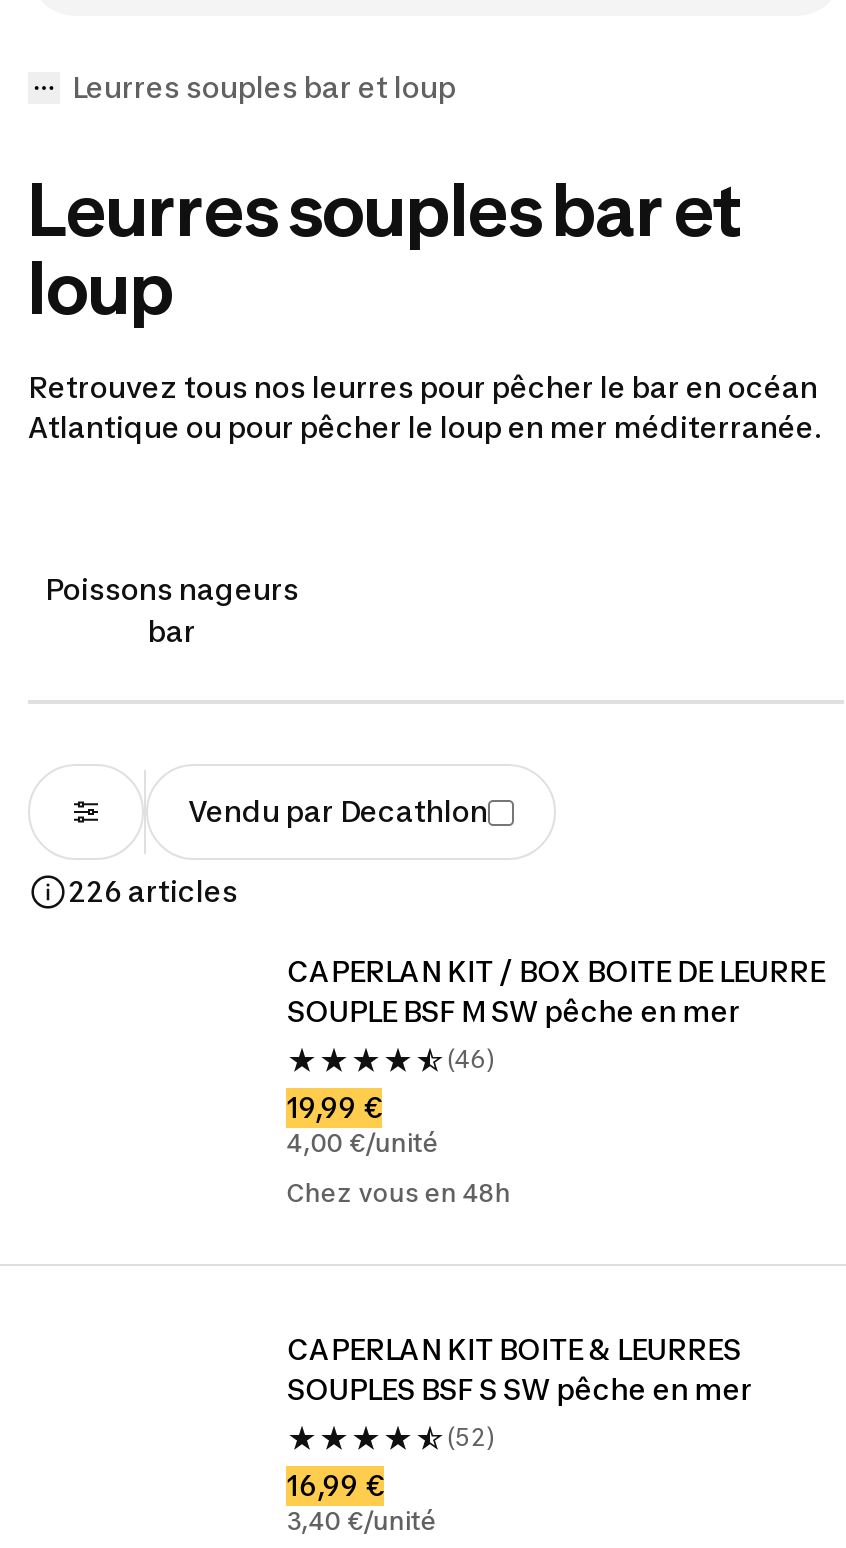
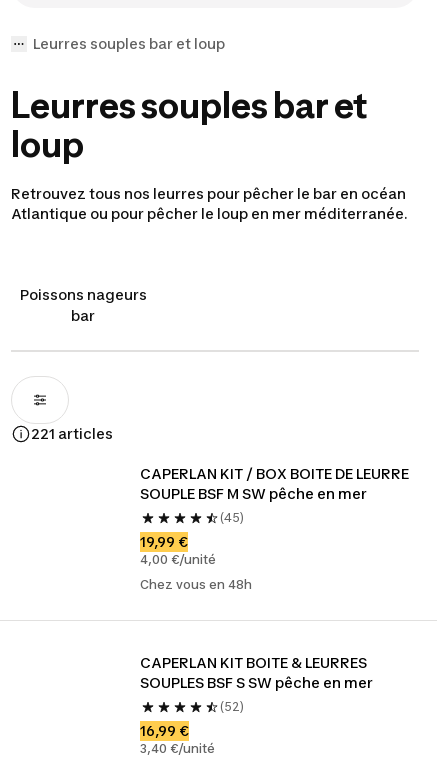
[68,794,488,908] Vendu par Decathlon | 226 articles -> [31,425,113,442] 221 articles
[447,1044,495,1074] (46) -> [220,510,244,525] (45)

